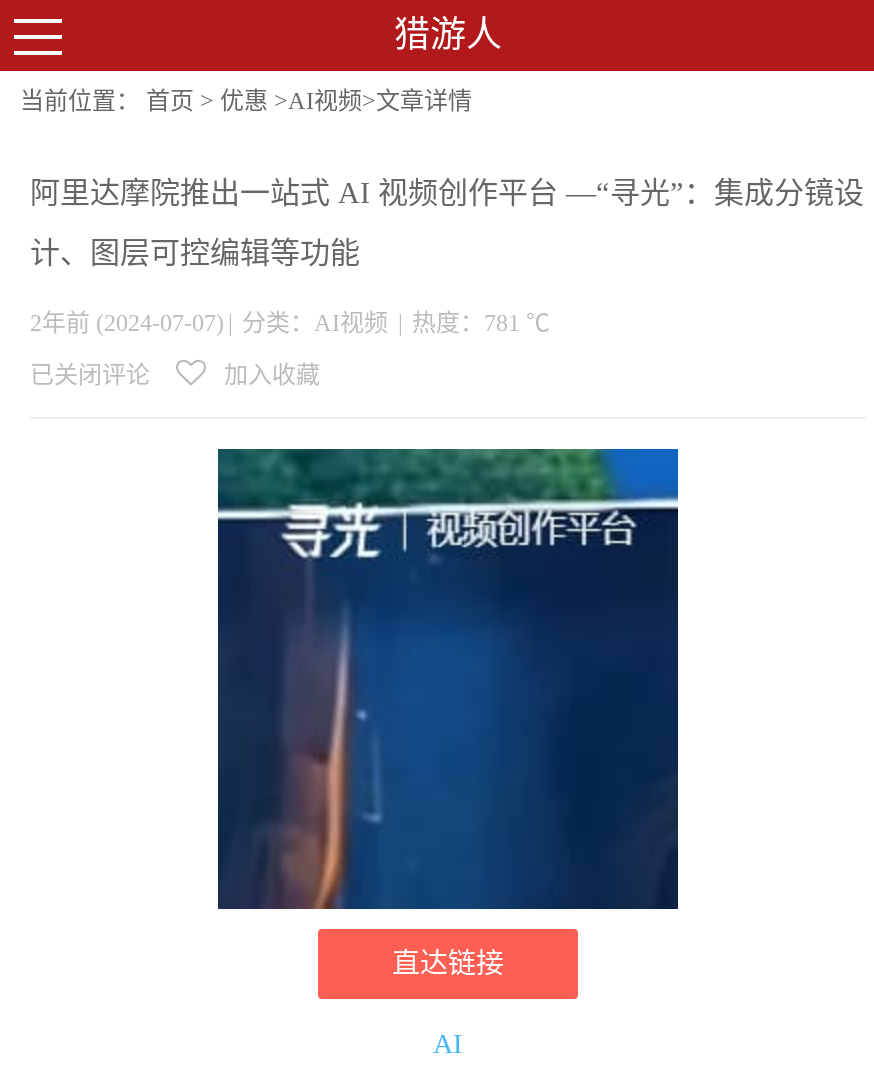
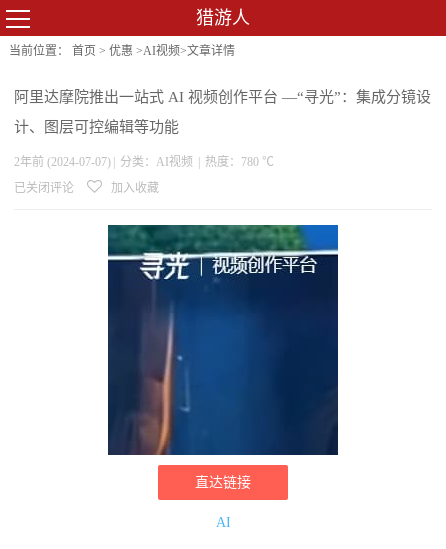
[30,309,550,337] 2年前 (2024-07-07) 分类：AI视频 热度：781 ℃ -> [14,155,274,169] 2年前 (2024-07-07) 分类：AI视频 热度：780 ℃

